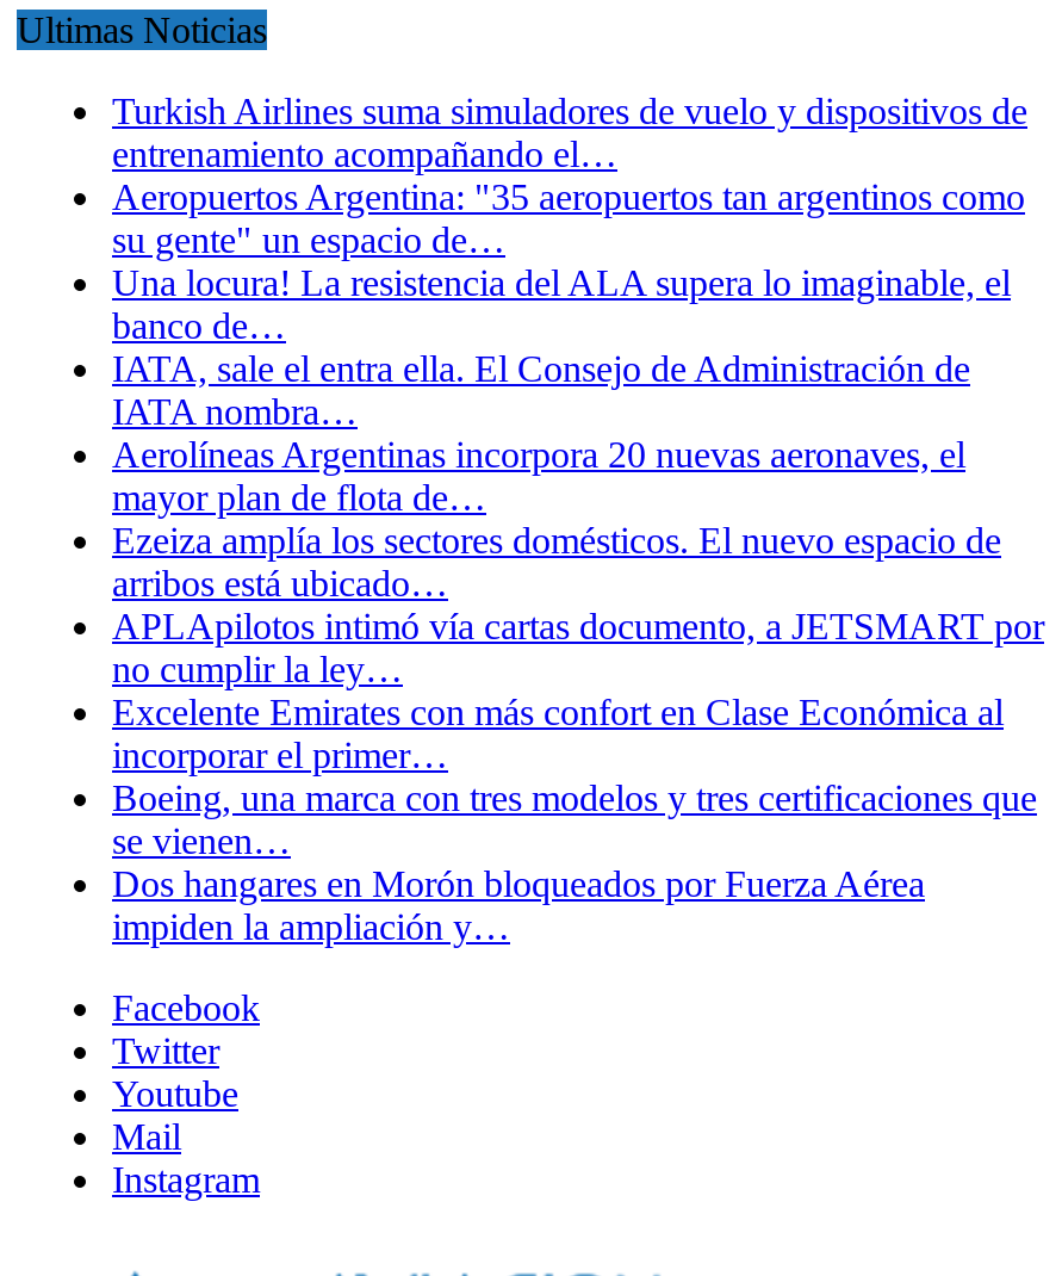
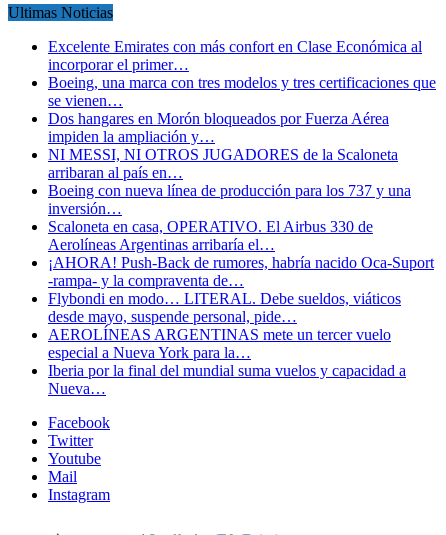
[112,91,1044,689] Turkish Airlines suma simuladores de vuelo y dispositivos de | entrenamiento acompañando el… | Aeropuertos Argentina: "35 aeropuertos tan argentinos como | su gente" un espacio de… | Una locura! La resistencia del ALA supera lo imaginable, el | banco de… | IATA, sale el entra ella. El Consejo de Administración de | IATA nombra… | Aerolíneas Argentinas incorpora 20 nuevas aeronaves, el | mayor plan de flota de… | Ezeiza amplía los sectores domésticos. El nuevo espacio de | arribos está ubicado… | APLApilotos intimó vía cartas documento, a JETSMART por | no cumplir la ley… -> none
moved [112,692,1037,947] -> [48,38,436,145]: Excelente Emirates con más confort en Clase Económica al | incorporar el primer… | Boeing, una marca con tres modelos y tres certificaciones que | se vienen… | Dos hangares en Morón bloqueados por Fuerza Aérea | impiden la ampliación y…
none -> [48,146,434,397] NI MESSI, NI OTROS JUGADORES de la Scaloneta | arribaran al país en… | Boeing con nueva línea de producción para los 737 y una | inversión… | Scaloneta en casa, OPERATIVO. El Airbus 330 de | Aerolíneas Argentinas arribaría el… | ¡AHORA! Push-Back de rumores, habría nacido Oca-Suport | -rampa- y la compraventa de… | Flybondi en modo… LITERAL. Debe sueldos, viáticos | desde mayo, suspende personal, pide… | AEROLÍNEAS ARGENTINAS mete un tercer vuelo | especial a Nueva York para la… | Iberia por la final del mundial suma vuelos y capacidad a | Nueva…

